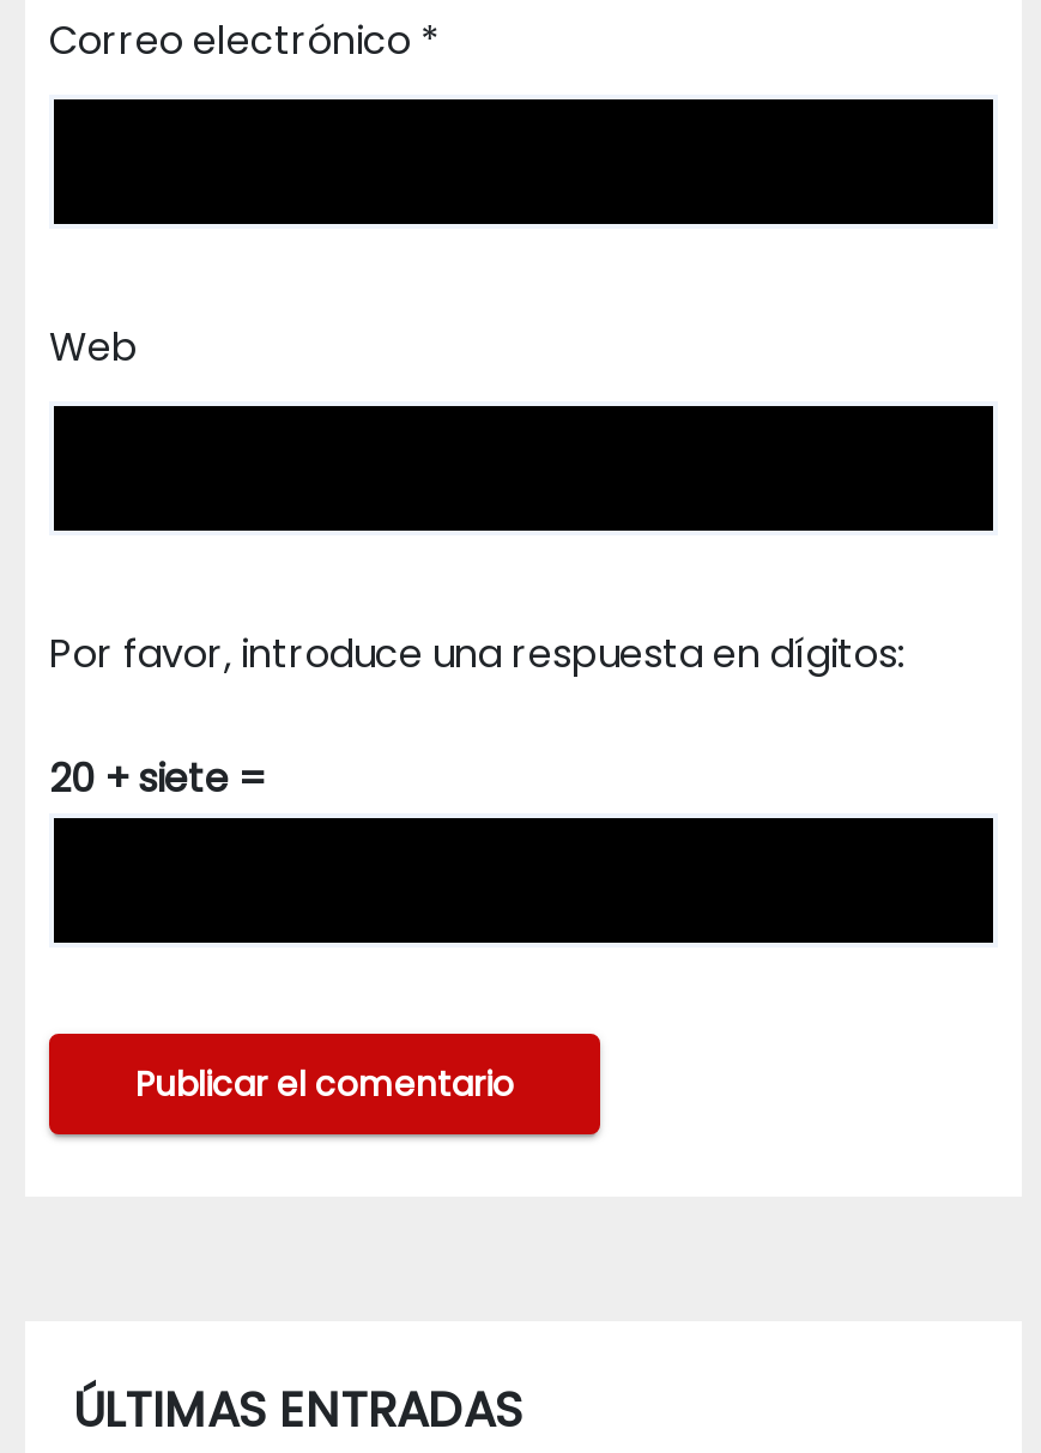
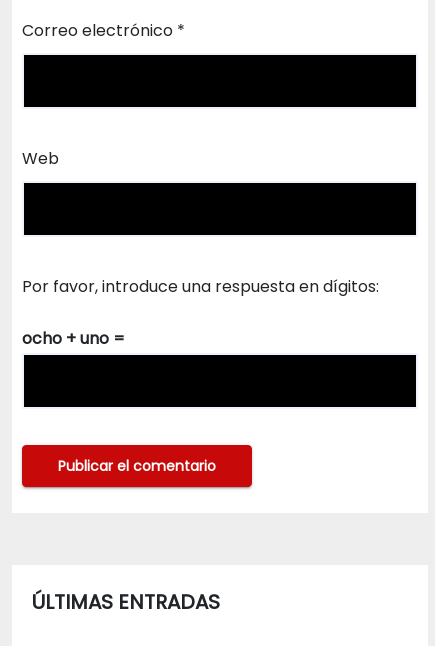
[49,750,267,805] 20 + siete = -> [22,327,125,350] ocho + uno =

